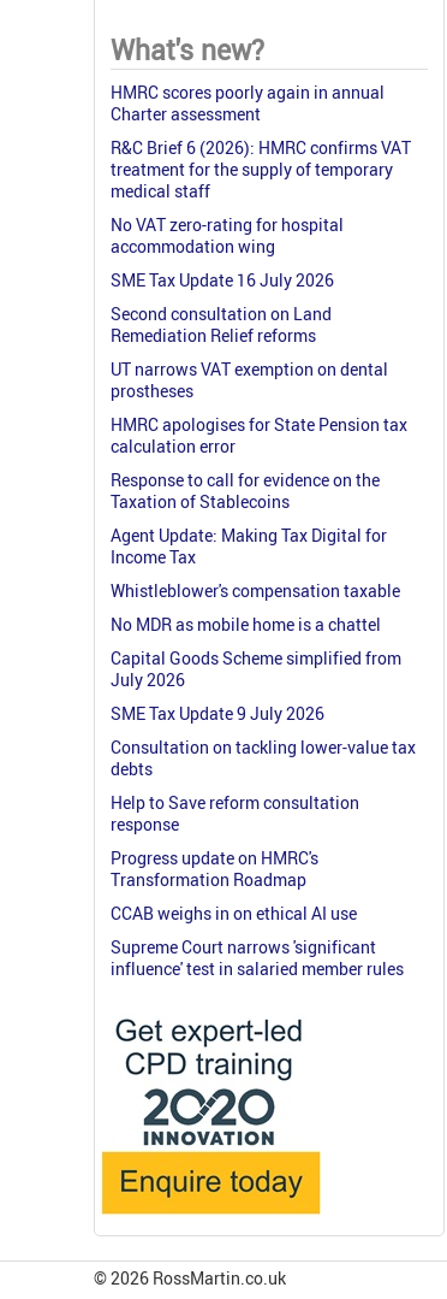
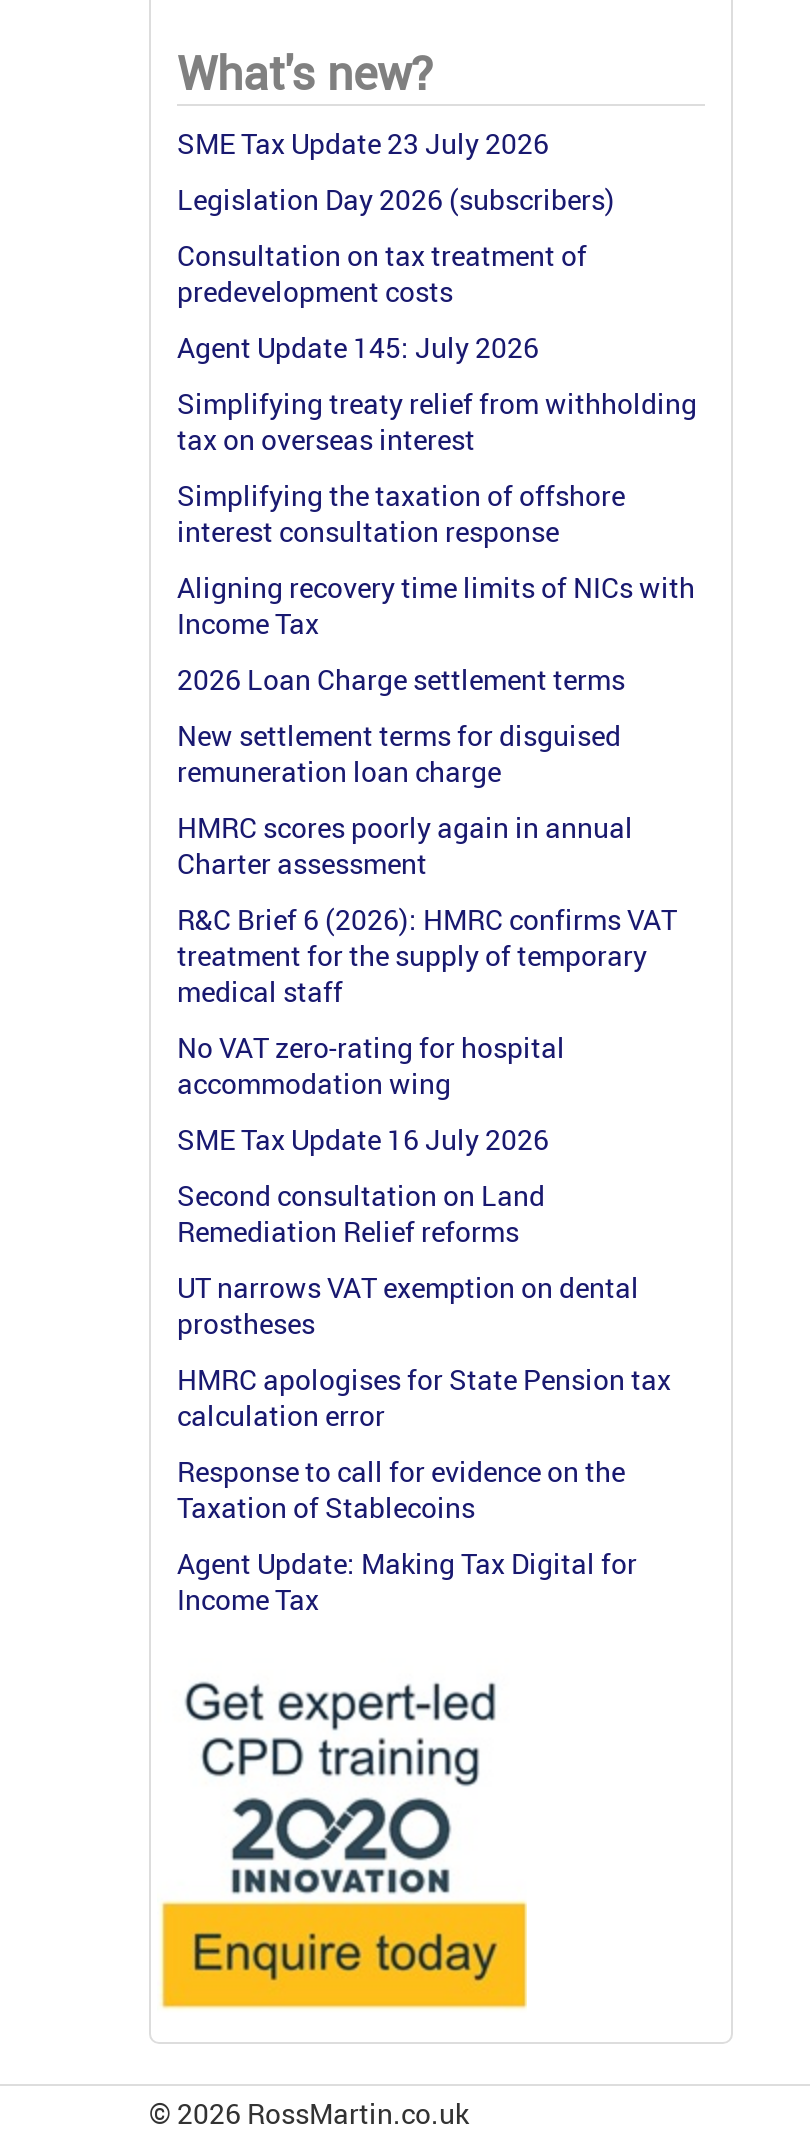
none -> [177,123,697,789] SME Tax Update 23 July 2026 | Legislation Day 2026 (subscribers) | Consultation on tax treatment of | predevelopment costs | Agent Update 145: July 2026 | Simplifying treaty relief from withholding | tax on overseas interest | Simplifying the taxation of offshore | interest consultation response | Aligning recovery time limits of NICs with | Income Tax | 2026 Loan Charge settlement terms | New settlement terms for disguised | remuneration loan charge
moved [111,80,411,568] -> [177,807,677,1617]: HMRC scores poorly again in annual | Charter assessment | R&C Brief 6 (2026): HMRC confirms VAT | ... | Agent Update: Making Tax Digital for | Income Tax
[111,578,416,979] Whistleblower's compensation taxable | No MDR as mobile home is a chattel | Capital Goods Scheme simplified from | July 2026 | SME Tax Update 9 July 2026 | Consultation on tackling lower-value tax | debts | Help to Save reform consultation | response | Progress update on HMRC's | Transformation Roadmap | CCAB weighs in on ethical AI use | Supreme Court narrows 'significant | influence' test in salaried member rules -> none

